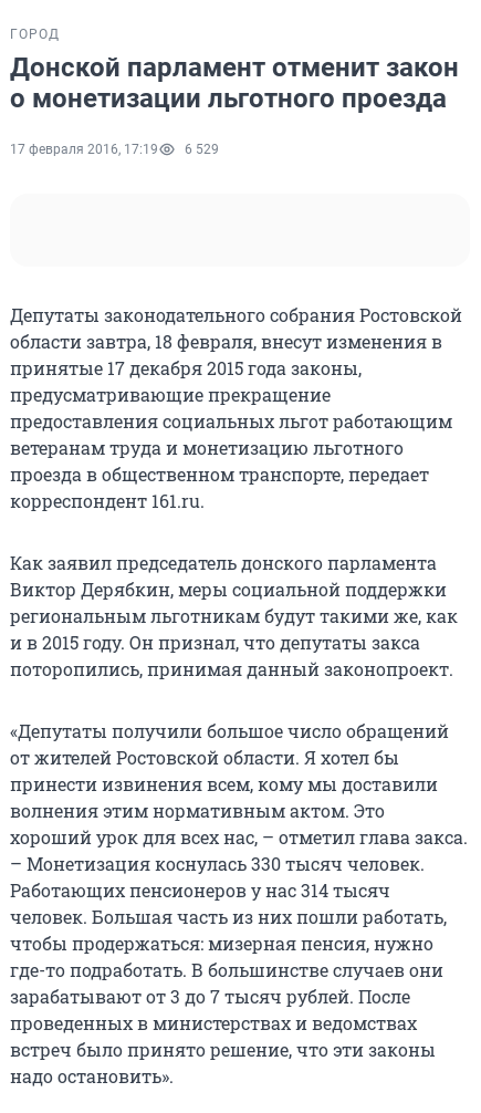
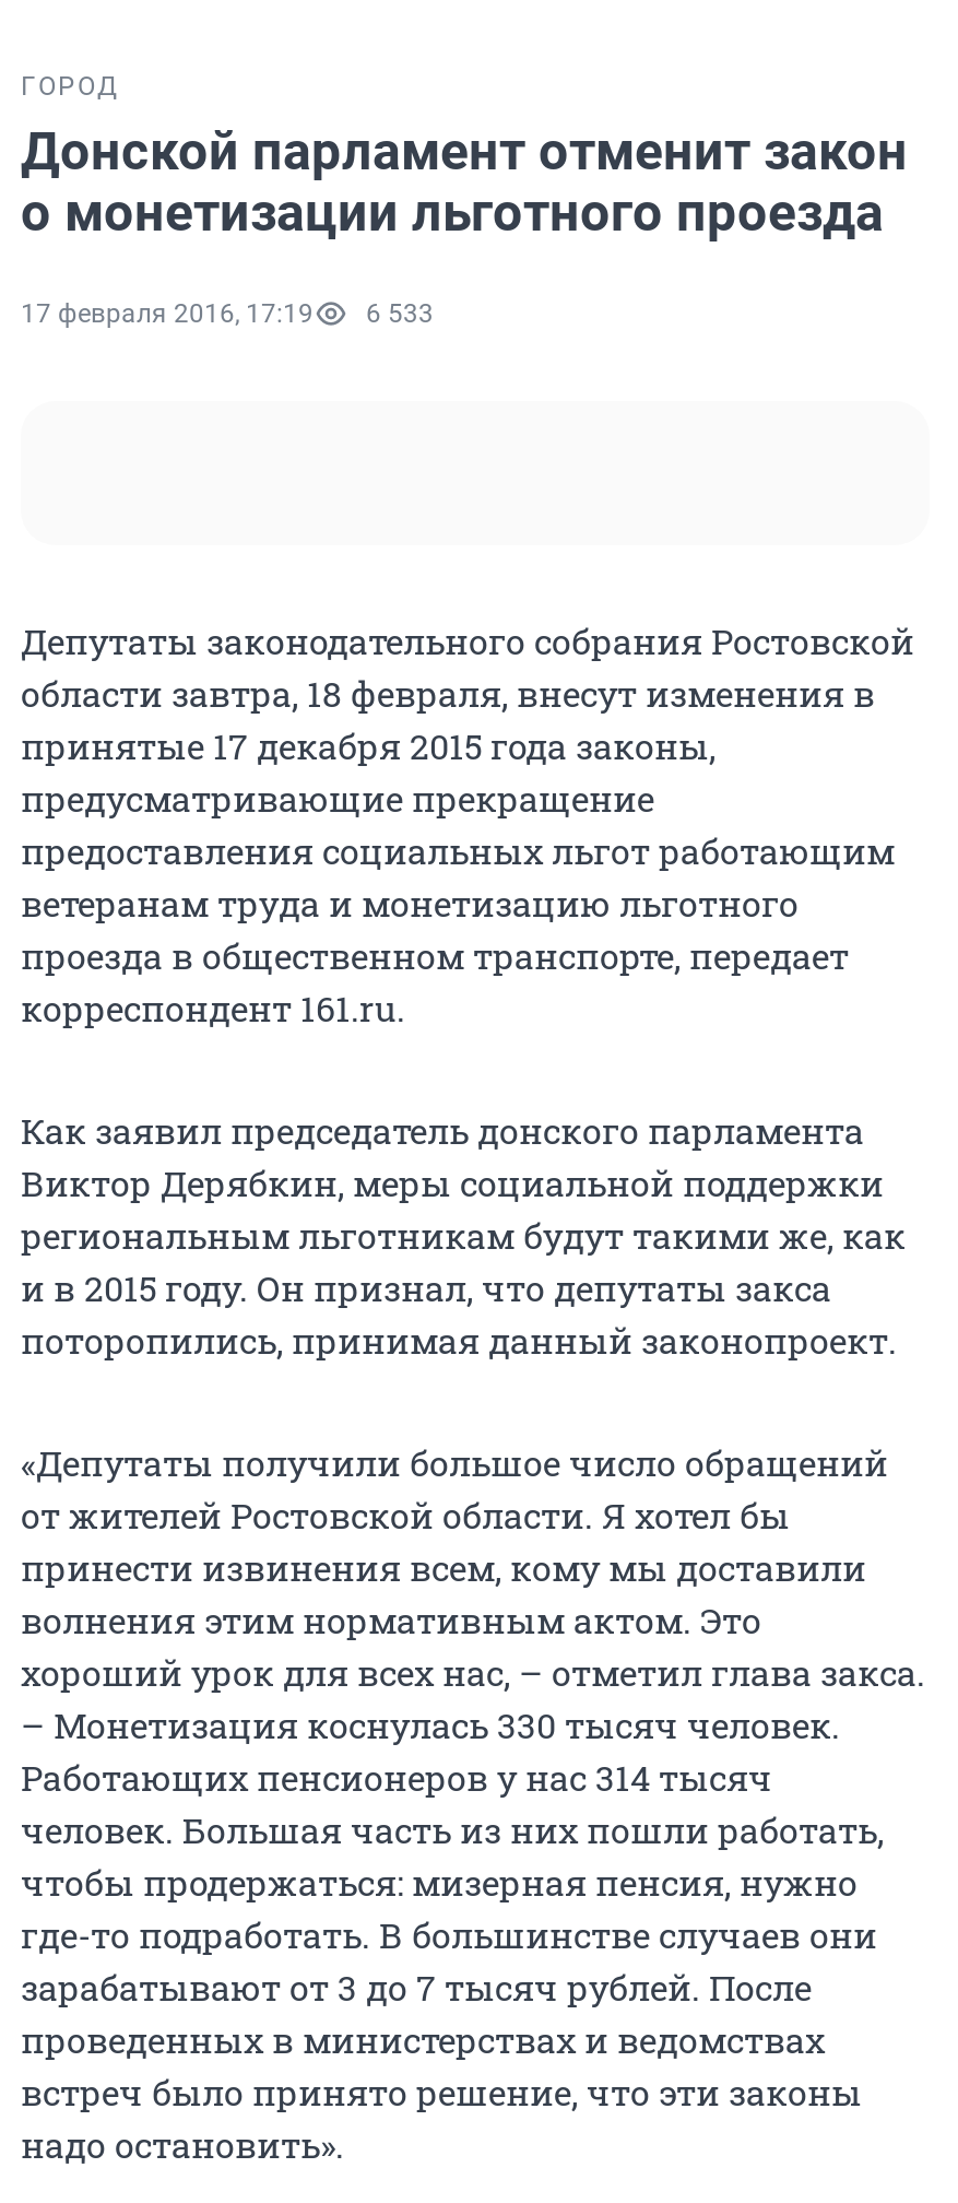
[10,142,219,157] 17 февраля 2016, 17:19 6 529 -> [21,299,434,329] 17 февраля 2016, 17:19 6 533

